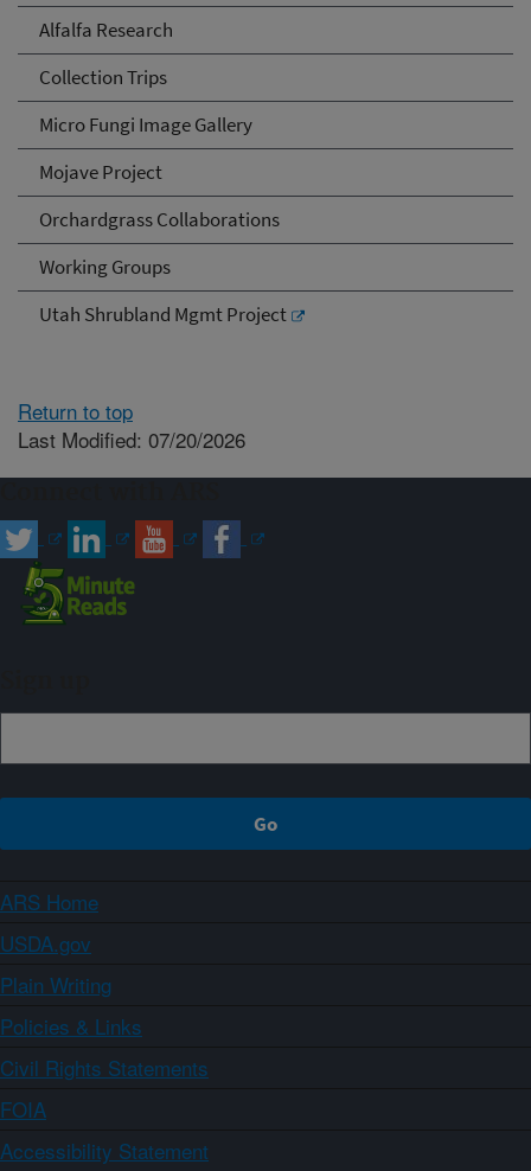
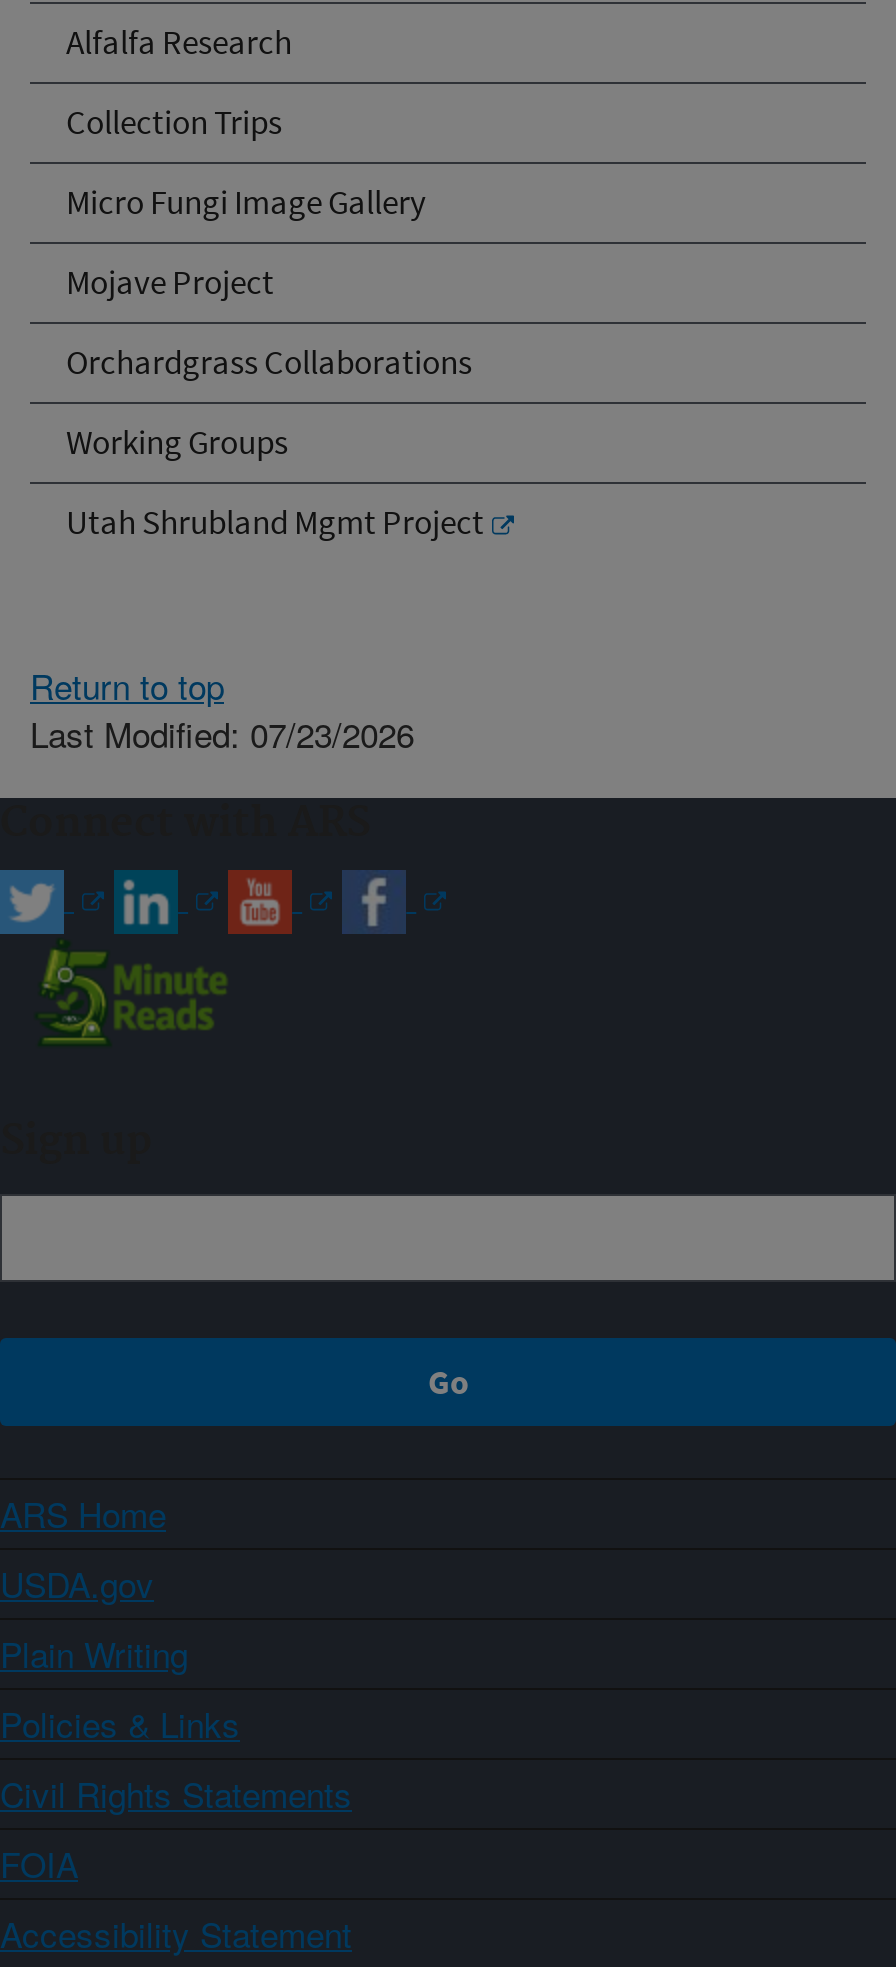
[18,424,245,453] Last Modified: 07/20/2026 -> [30,707,414,757] Last Modified: 07/23/2026

